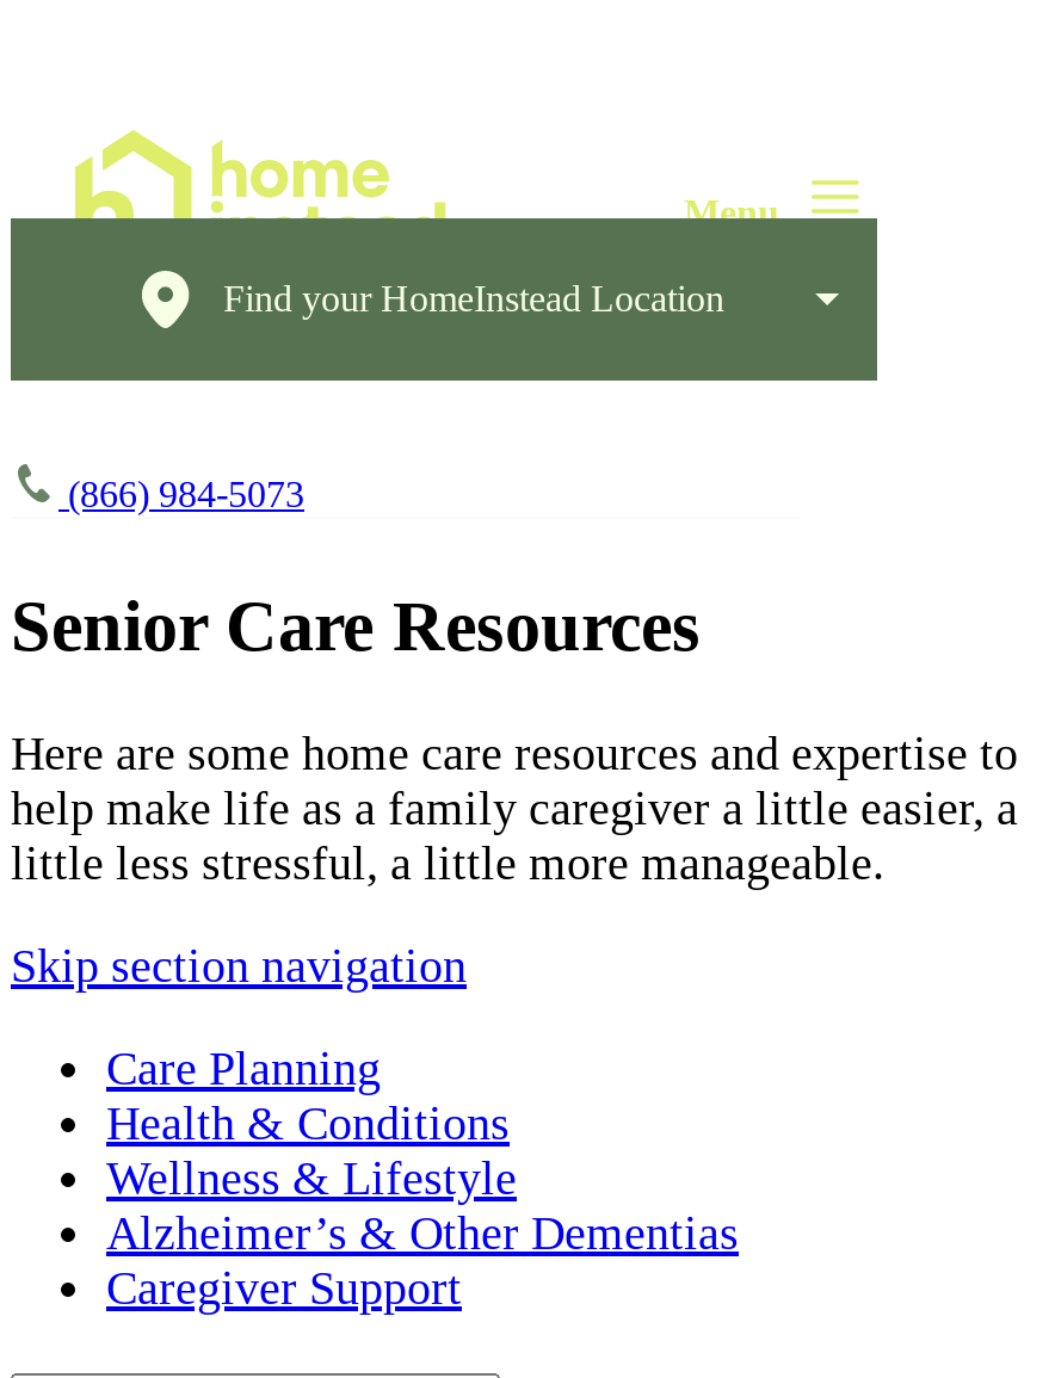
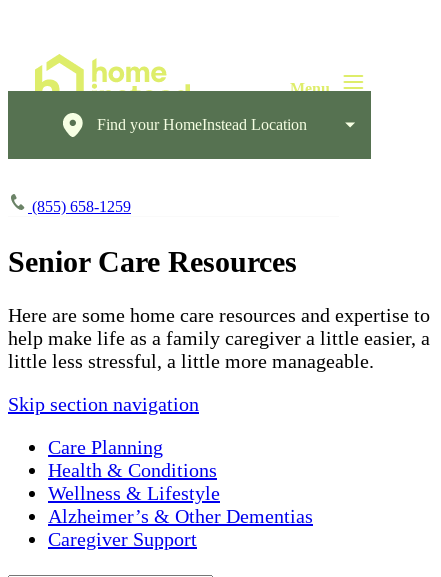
[68,474,304,514] (866) 984-5073 -> [32,198,131,215] (855) 658-1259

